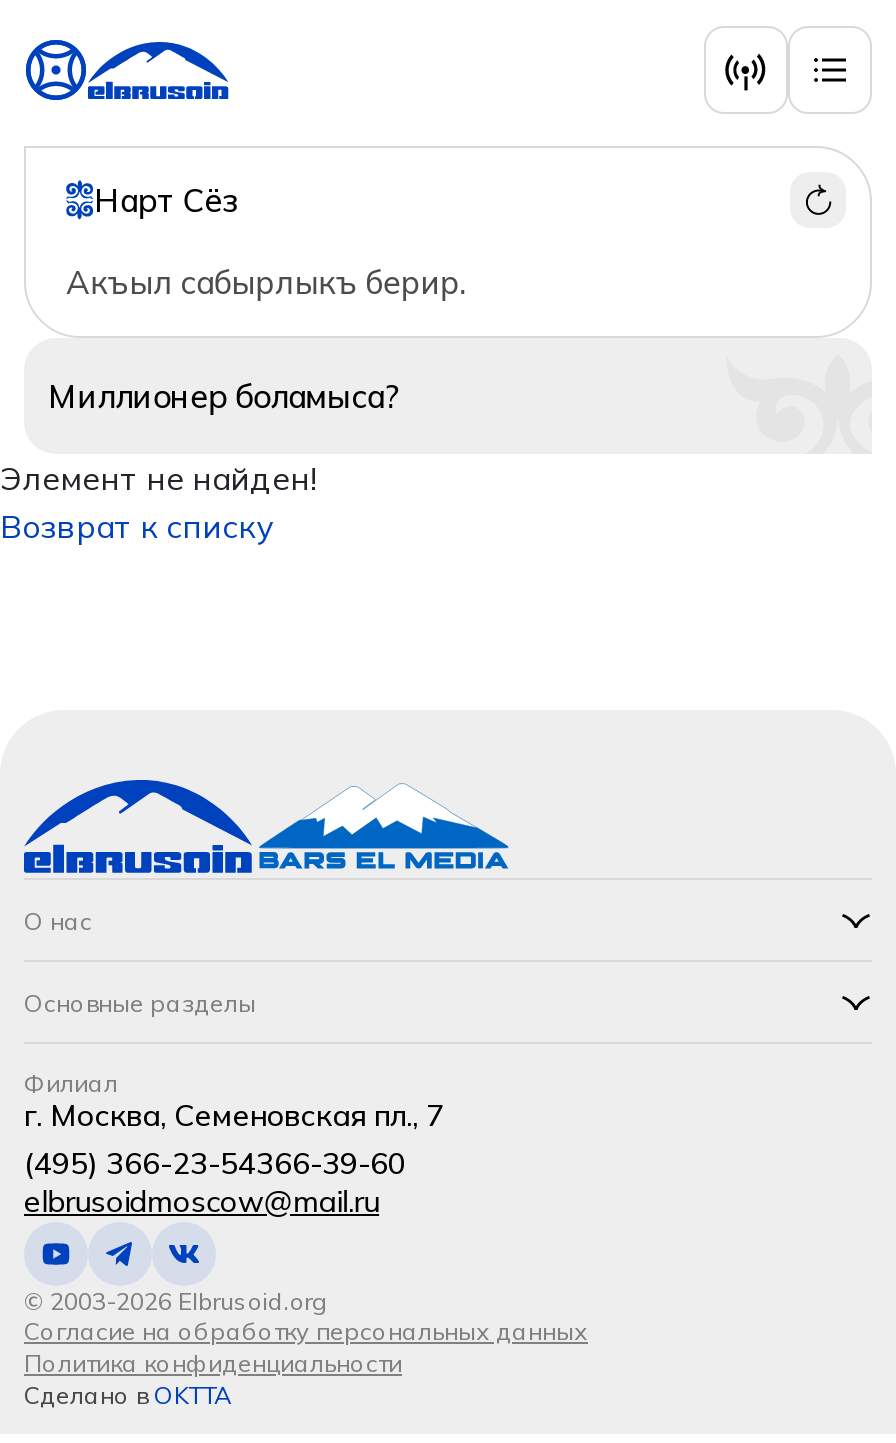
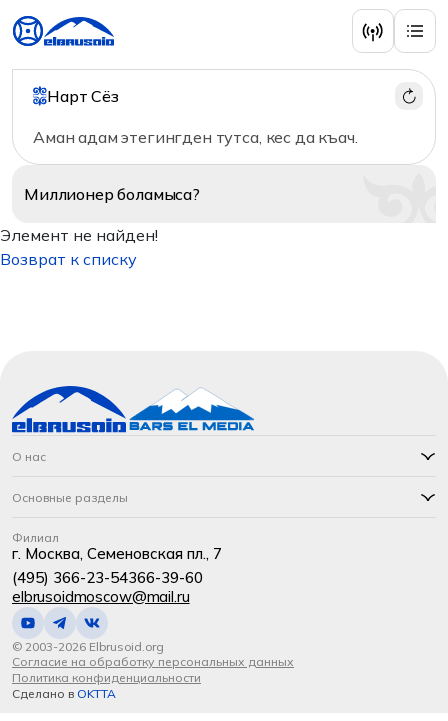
[66,262,465,302] Акъыл сабырлыкъ берир. -> [33,127,358,147] Аман адам этегингден тутса, кес да къач.

